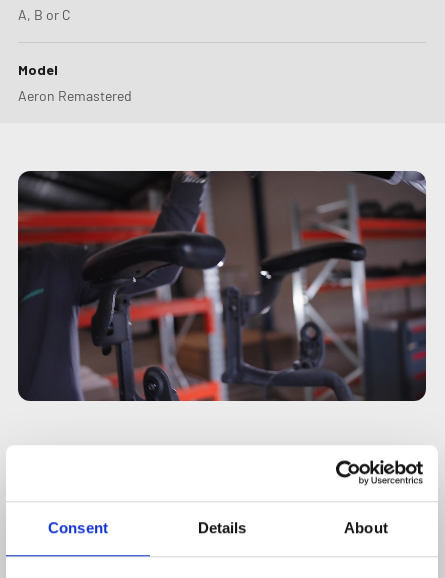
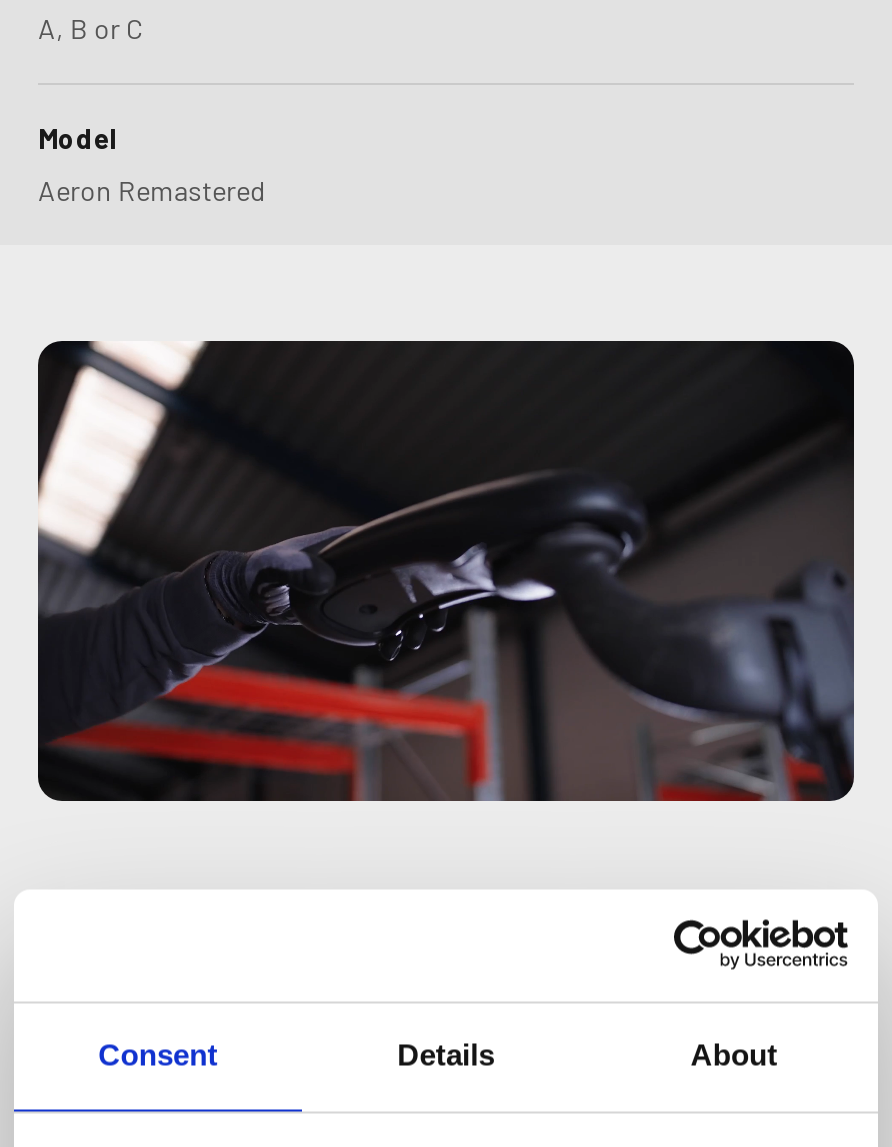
[17,170,427,402] [image] -> [36,341,856,803] [image]

